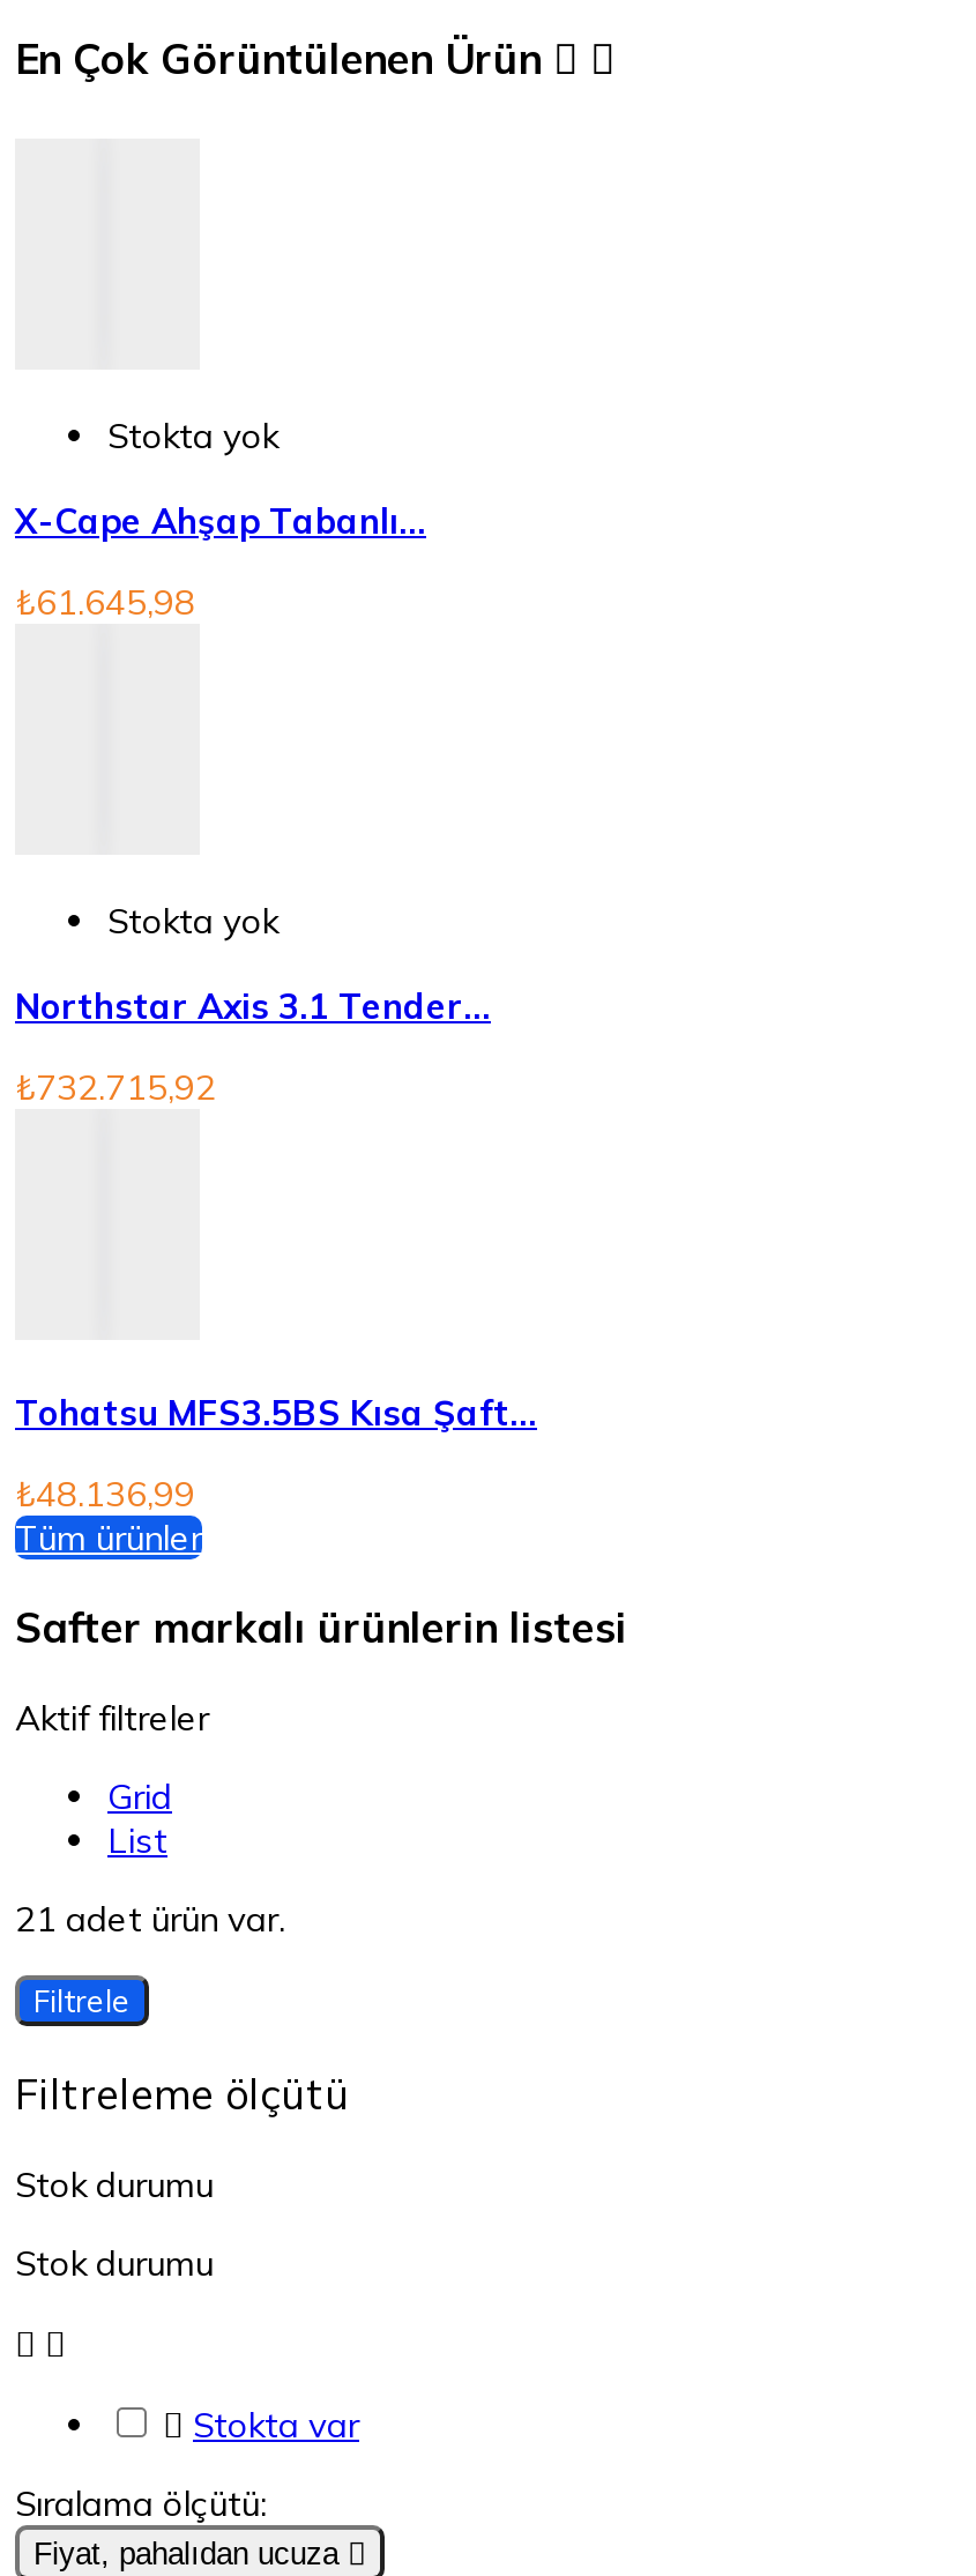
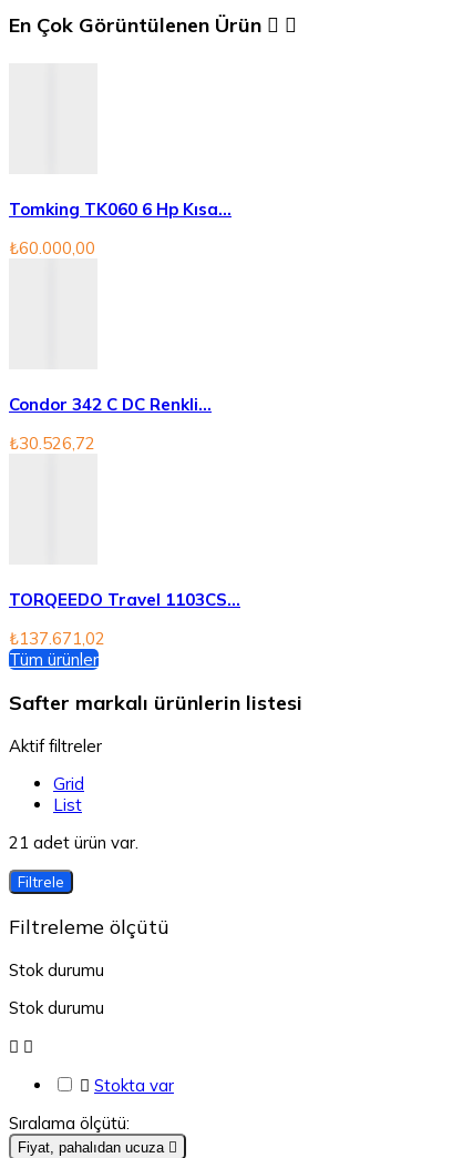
[15,414,426,625] Stokta yok | X-Cape Ahşap Tabanlı... | ₺61.645,98 -> [9,199,232,259] Tomking TK060 6 Hp Kısa... | ₺60.000,00
[15,900,491,1110] Stokta yok | Northstar Axis 3.1 Tender... | ₺732.715,92 -> [9,394,212,454] Condor 342 C DC Renkli... | ₺30.526,72
[15,1392,537,1516] Tohatsu MFS3.5BS Kısa Şaft... | ₺48.136,99 -> [9,589,240,649] TORQEEDO Travel 1103CS... | ₺137.671,02

